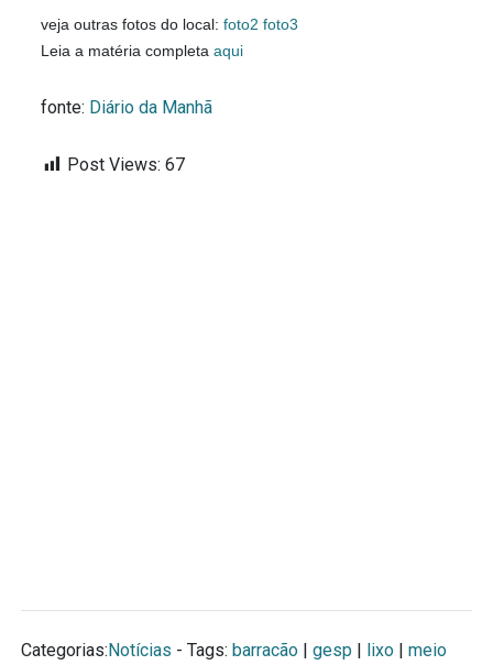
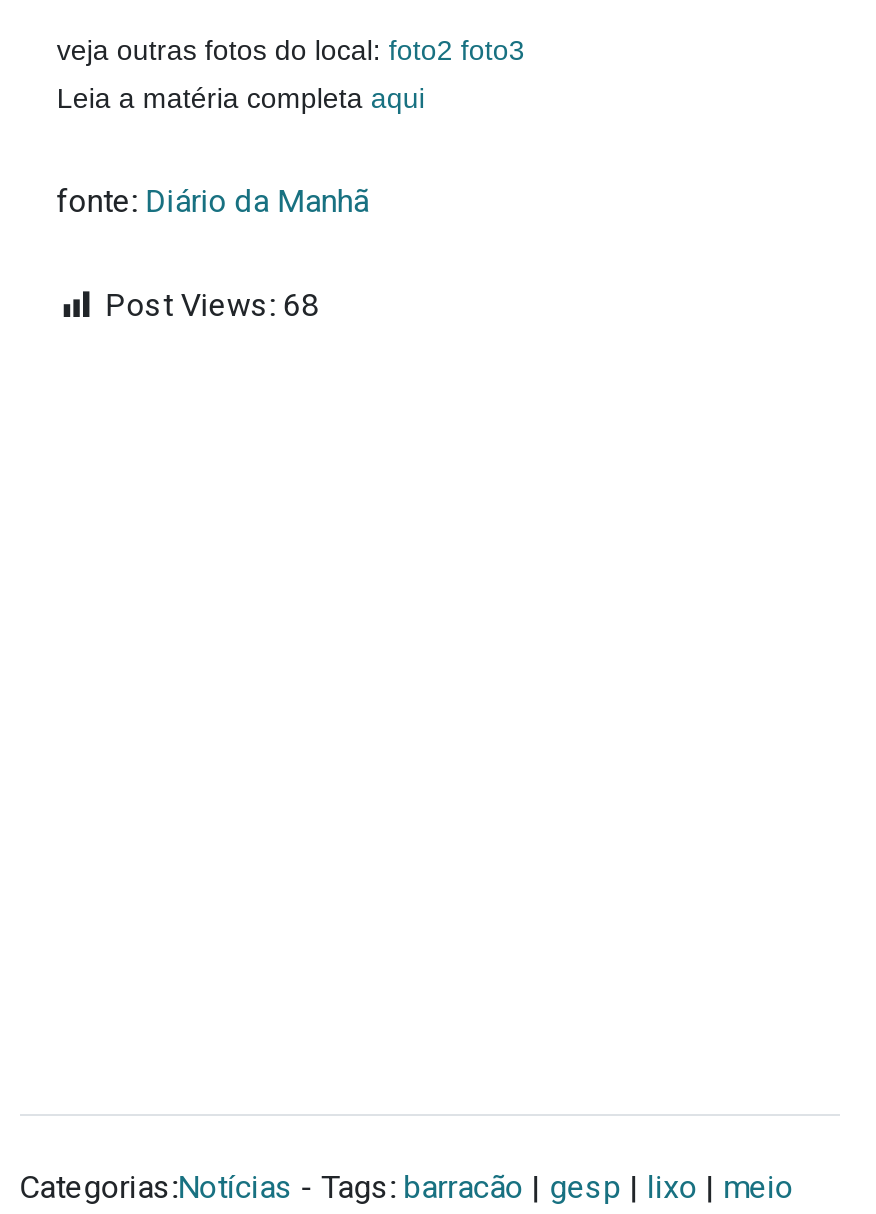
[67,155,185,175] Post Views: 67 -> [105,287,319,325] Post Views: 68

